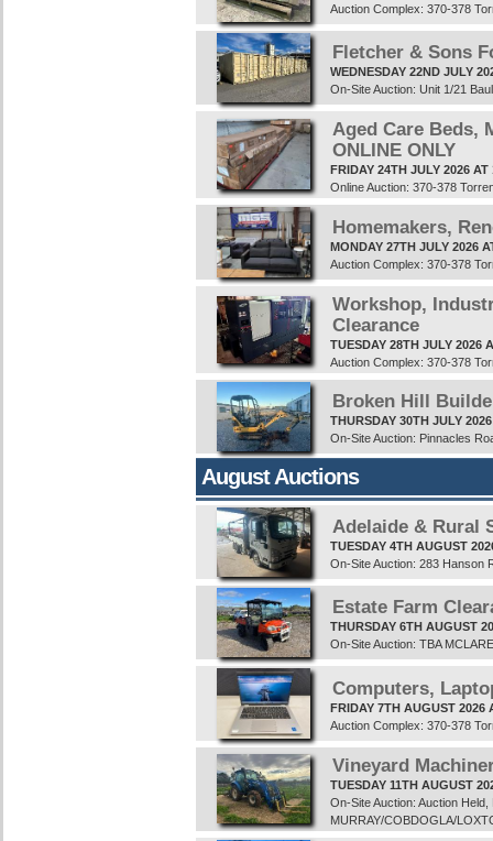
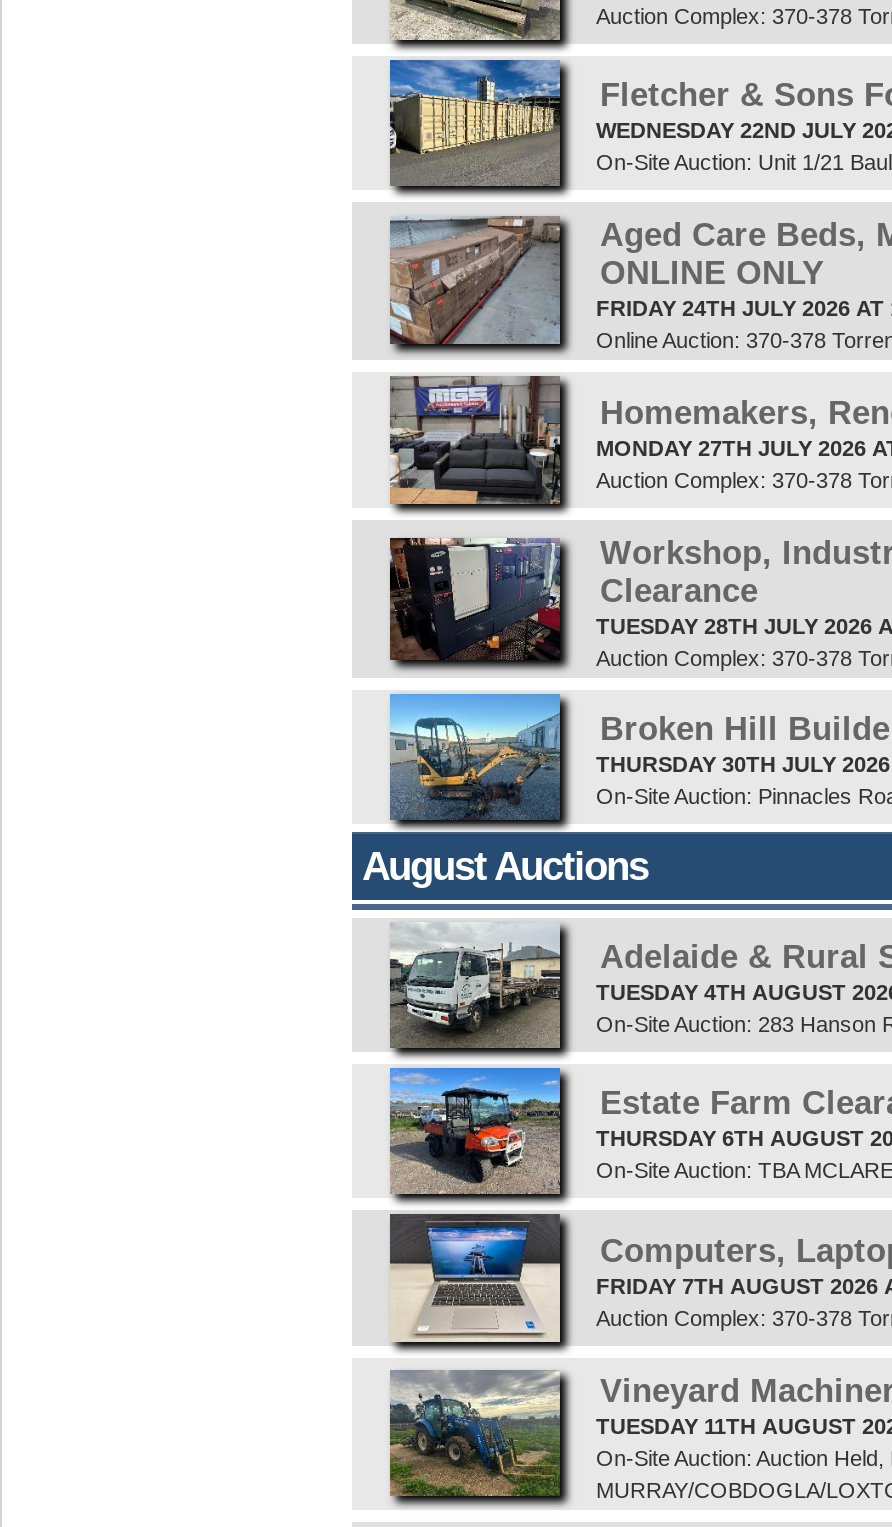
[217,506,311,578] [image] -> [388,922,562,1048] [image]

